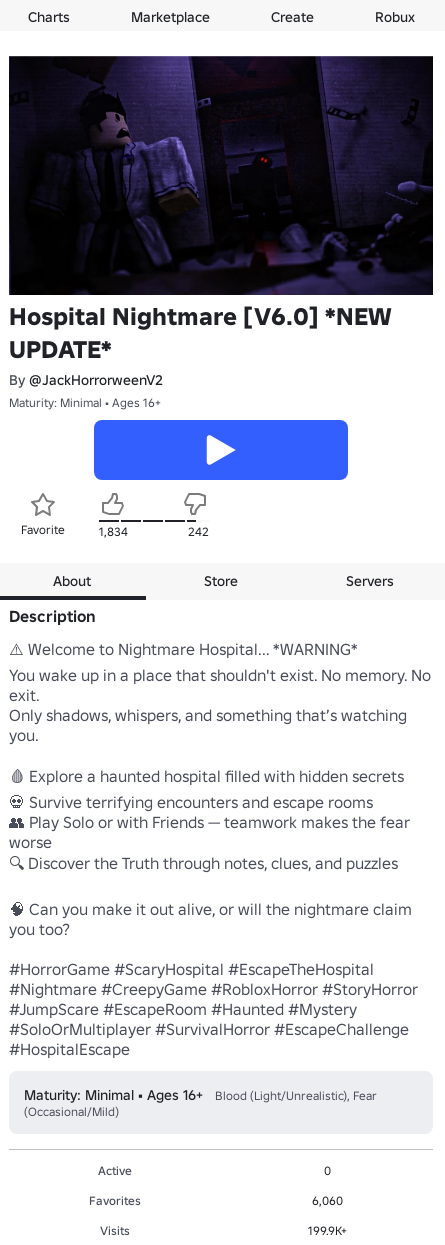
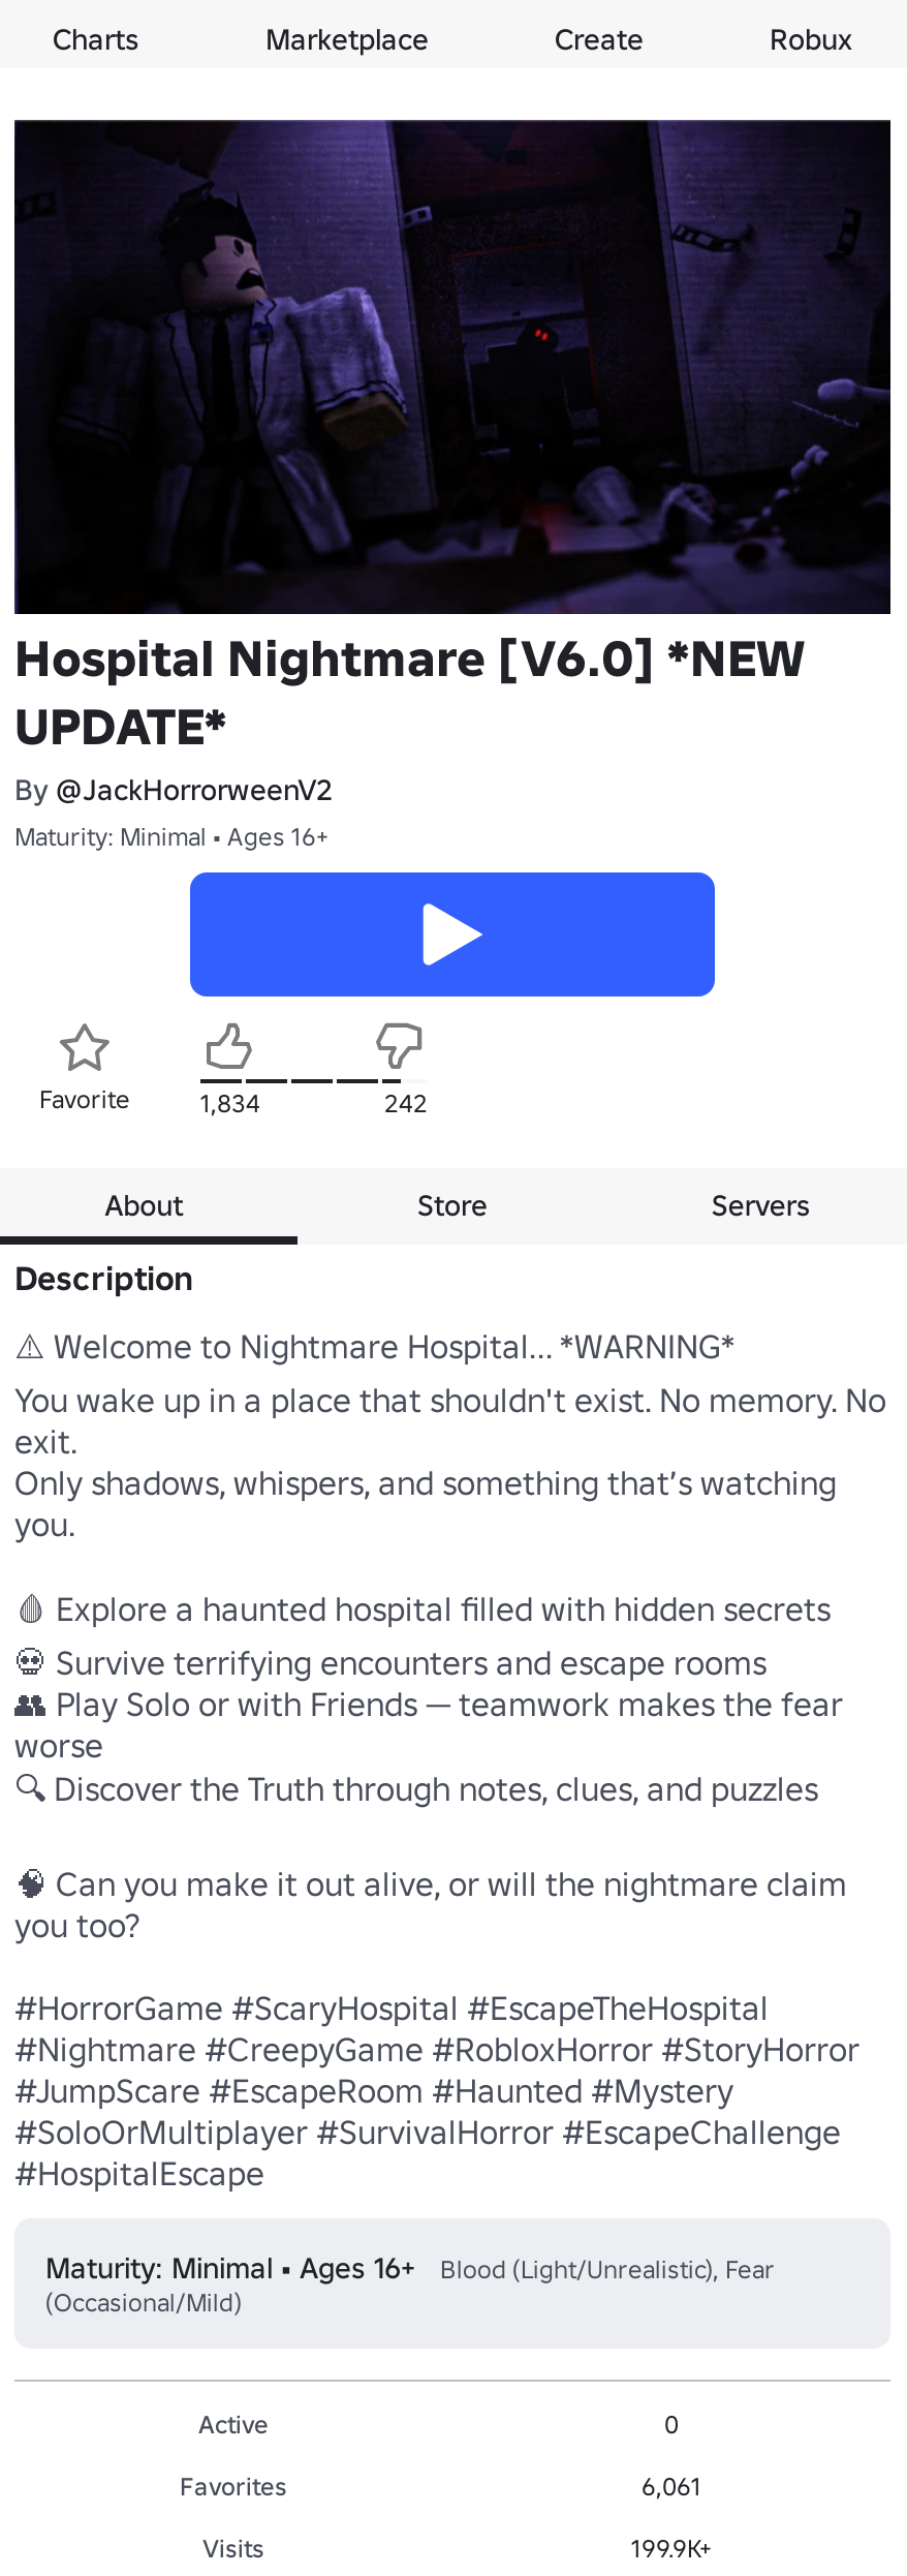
[311,1192,342,1207] 6,060 -> [642,2470,701,2501] 6,061

